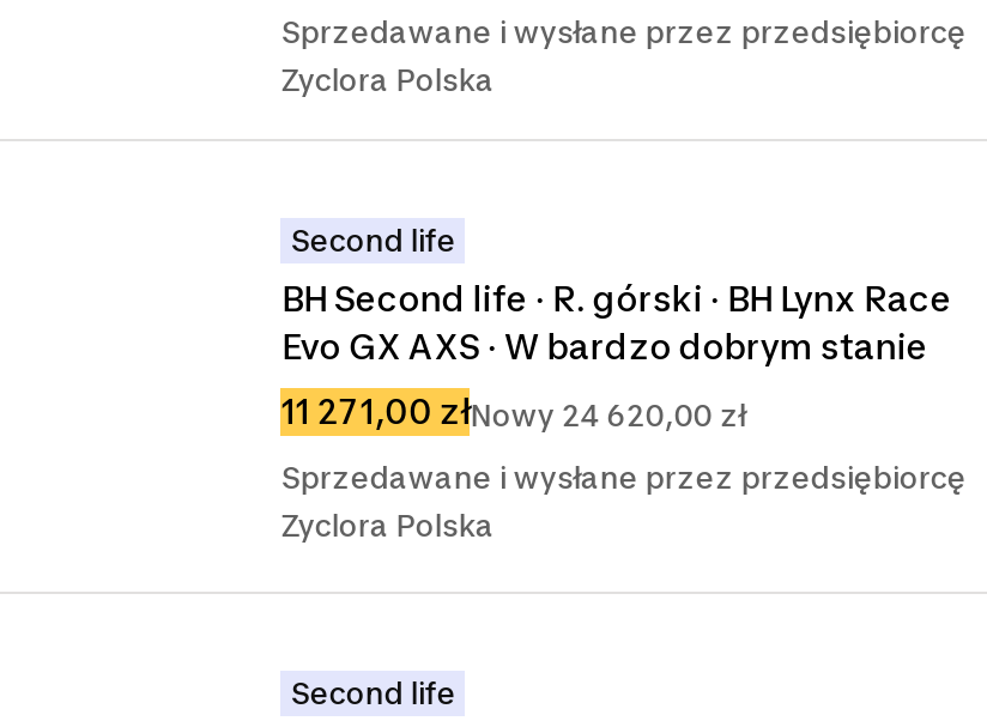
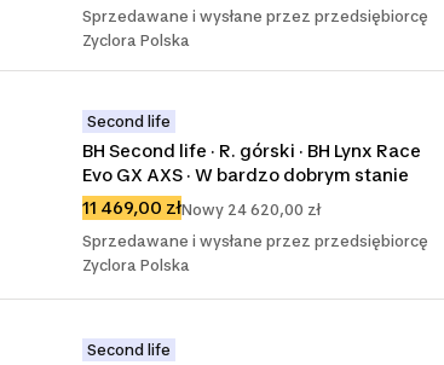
[281,390,746,435] 11 271,00 złNowy 24 620,00 zł -> [83,197,321,219] 11 469,00 złNowy 24 620,00 zł

